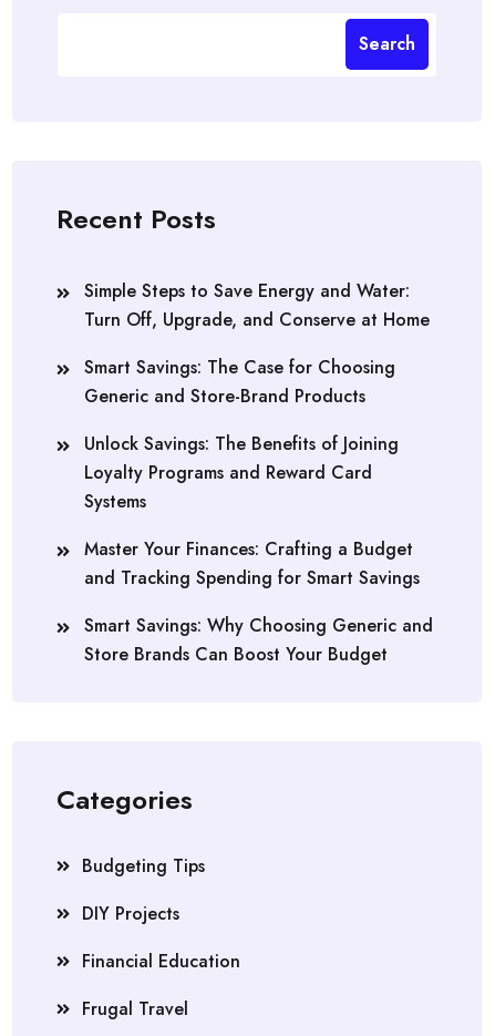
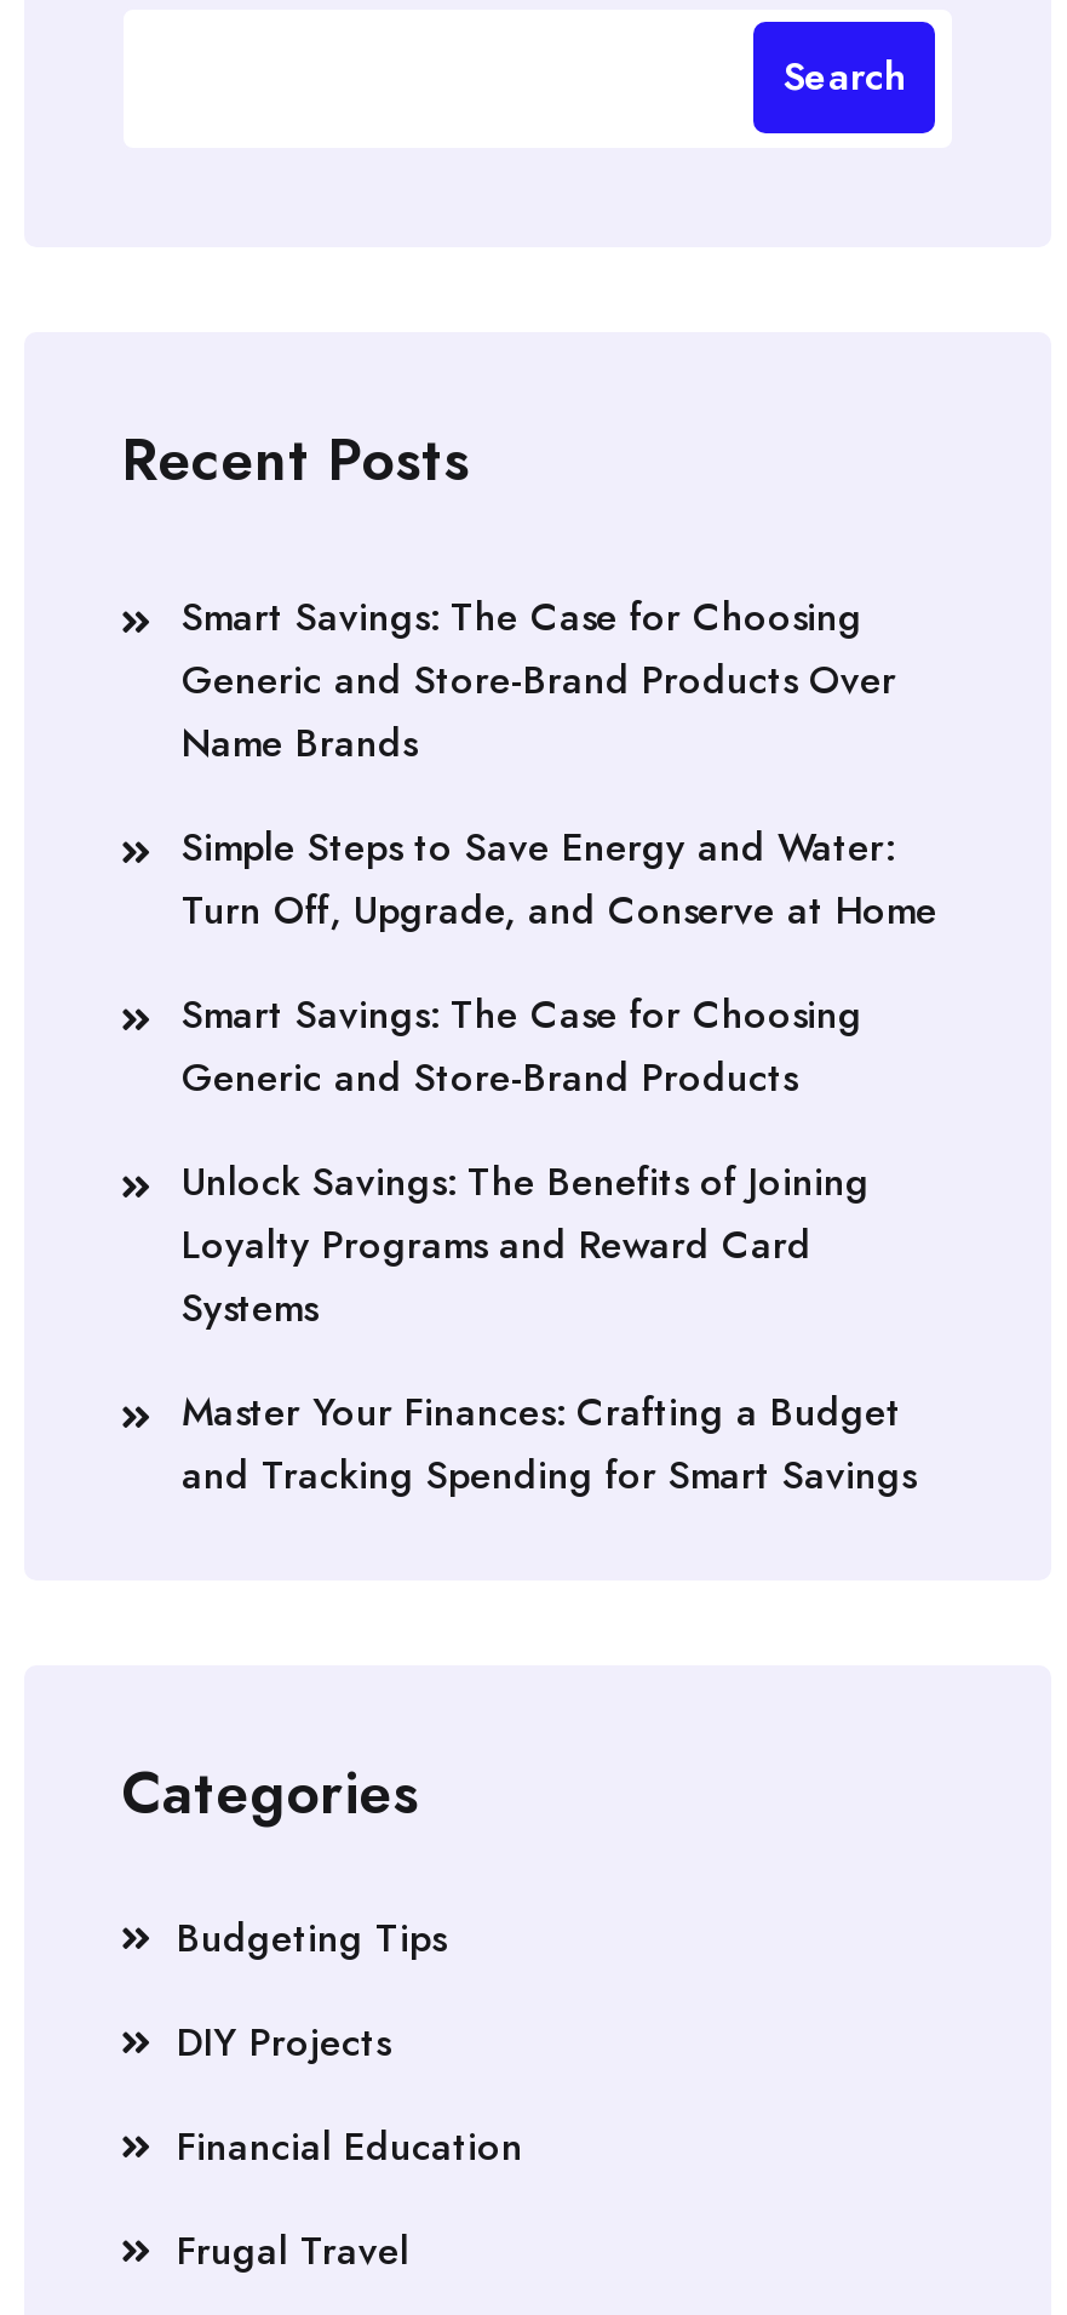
none -> [182,589,896,771] Smart Savings: The Case for Choosing | Generic and Store-Brand Products Over | Name Brands
moved [84,278,430,590] -> [182,819,937,1503]: Simple Steps to Save Energy and Water: | Turn Off, Upgrade, and Conserve at Home | Smart Savings: The Case for Choosing | ... | Master Your Finances: Crafting a Budget | and Tracking Spending for Smart Savings
[84,613,433,667] Smart Savings: Why Choosing Generic and | Store Brands Can Boost Your Budget -> none

